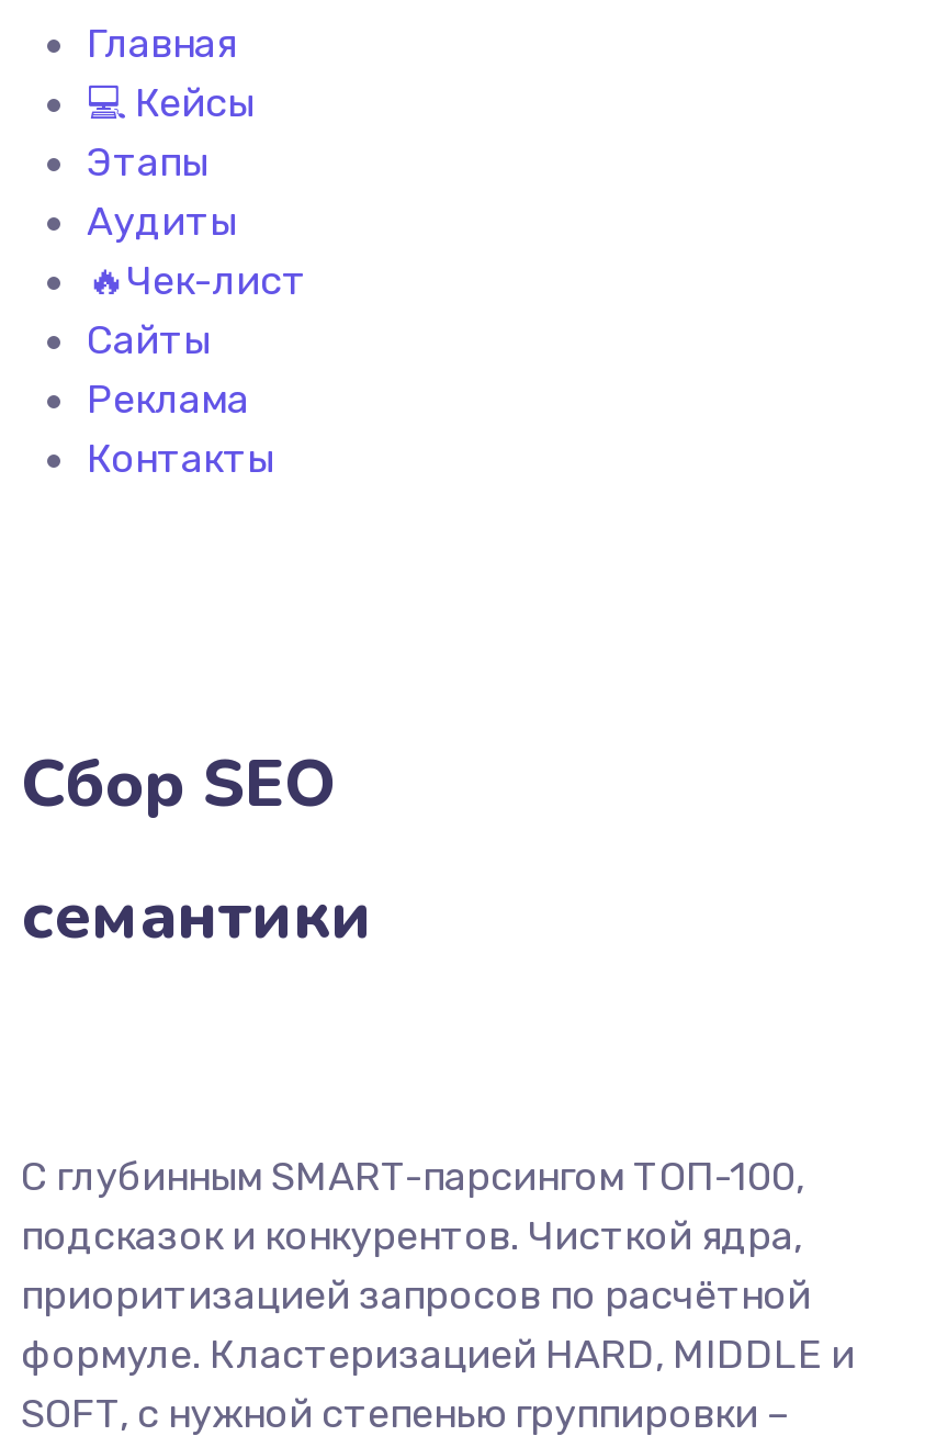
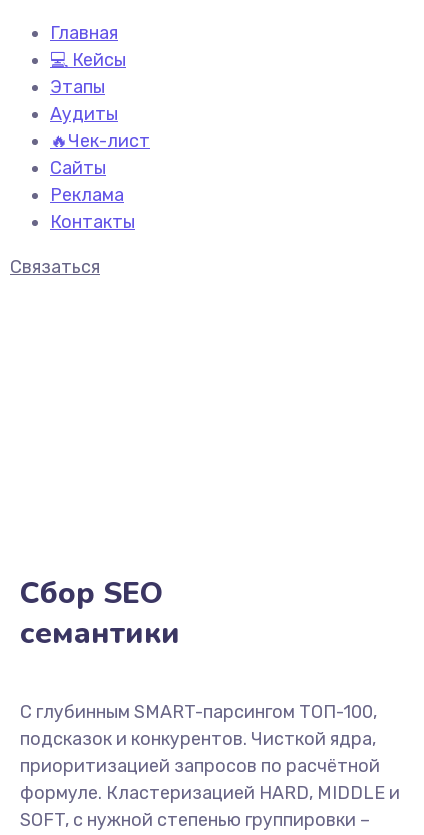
none -> [10,256,100,278] Связаться
moved [21,740,335,830] -> [20,573,163,614]: Сбор SEO
moved [21,872,372,962] -> [20,613,180,654]: семантики

